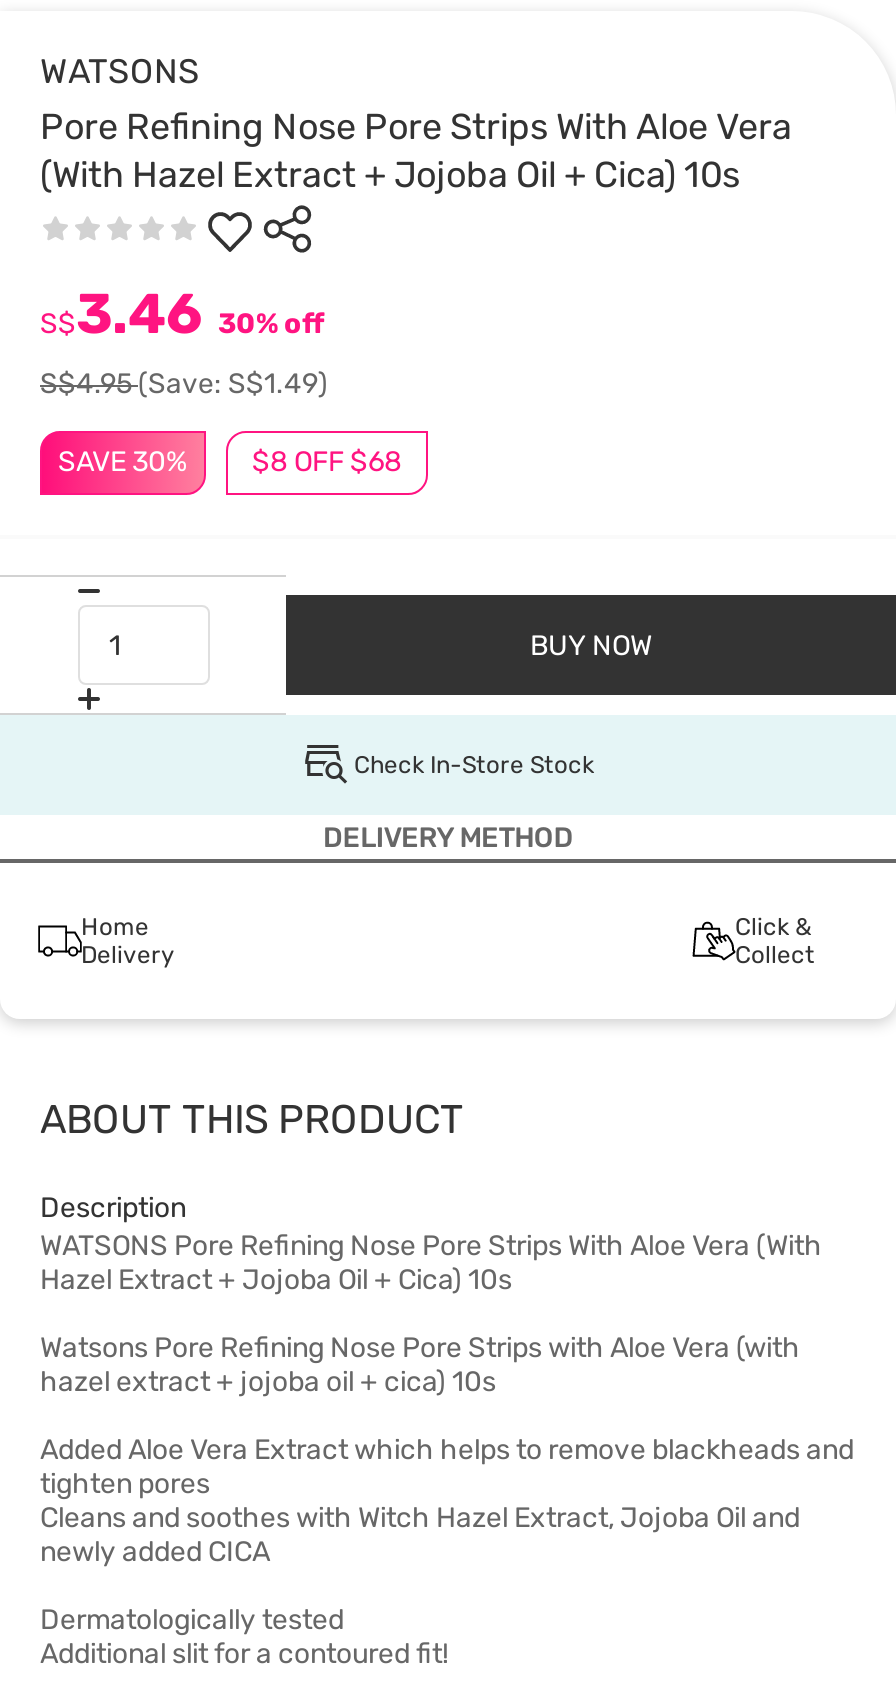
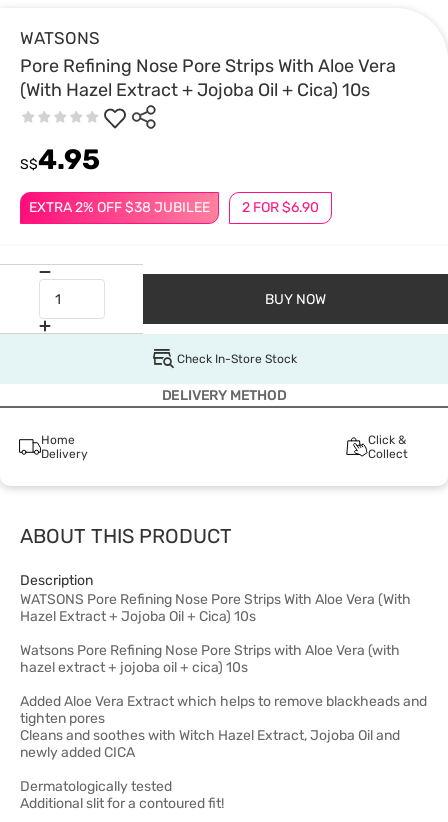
[40,281,328,401] S$3.46 30% off | S$4.95(Save: S$1.49) -> [20,143,100,176] S$4.95
[58,445,402,479] SAVE 30% | $8 OFF $68 -> [29,199,319,216] EXTRA 2% OFF $38 JUBILEE | 2 FOR $6.90

